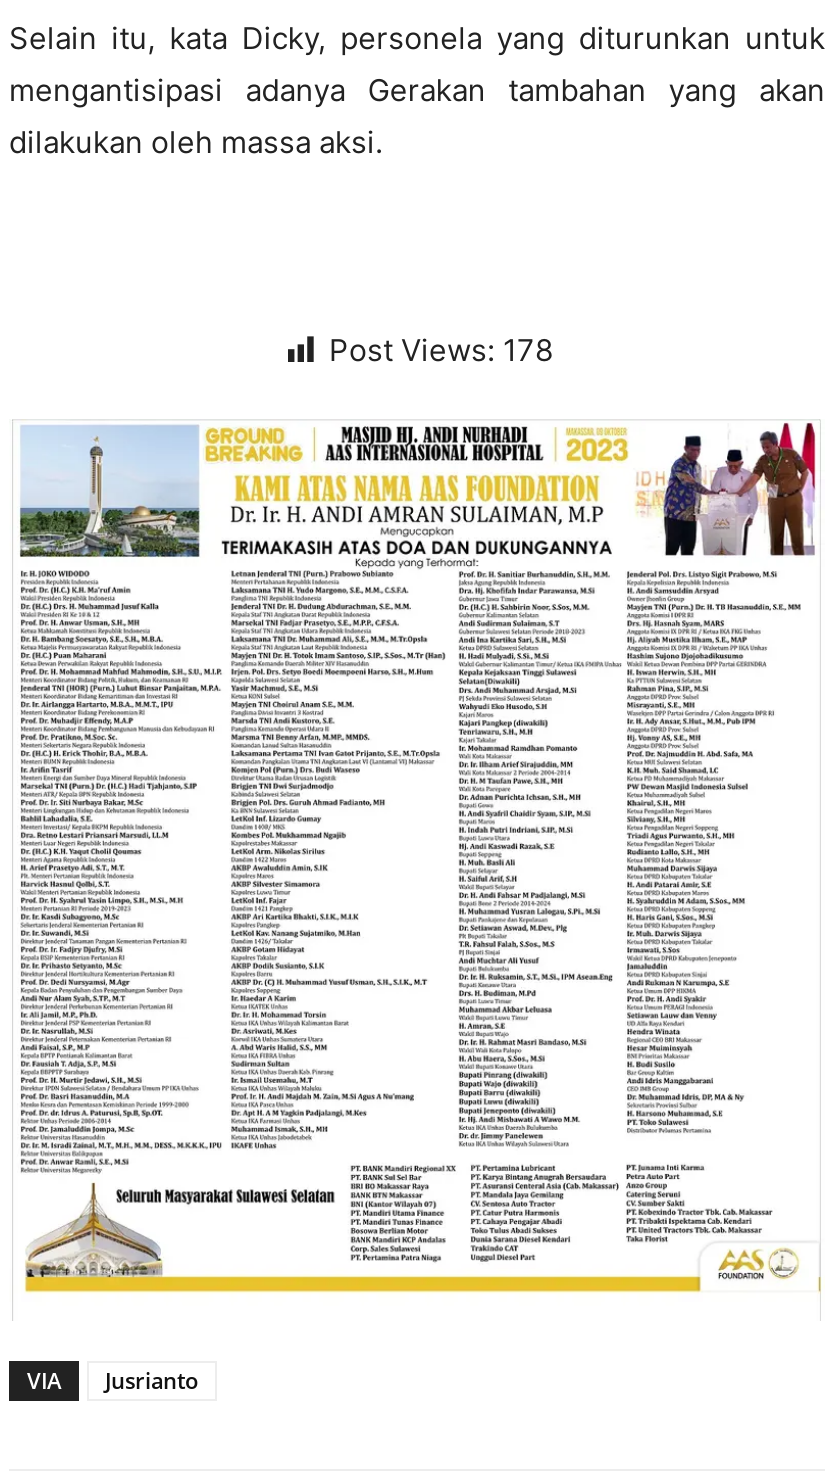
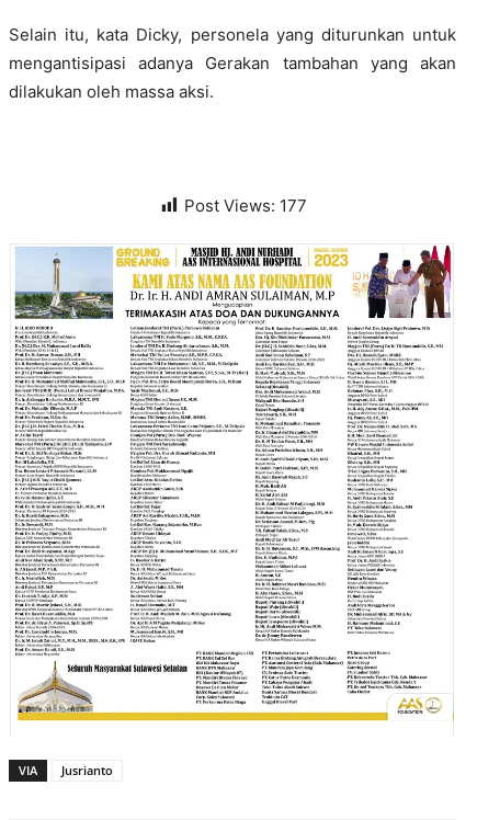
[329,331,553,369] Post Views: 178 -> [184,195,307,216] Post Views: 177

